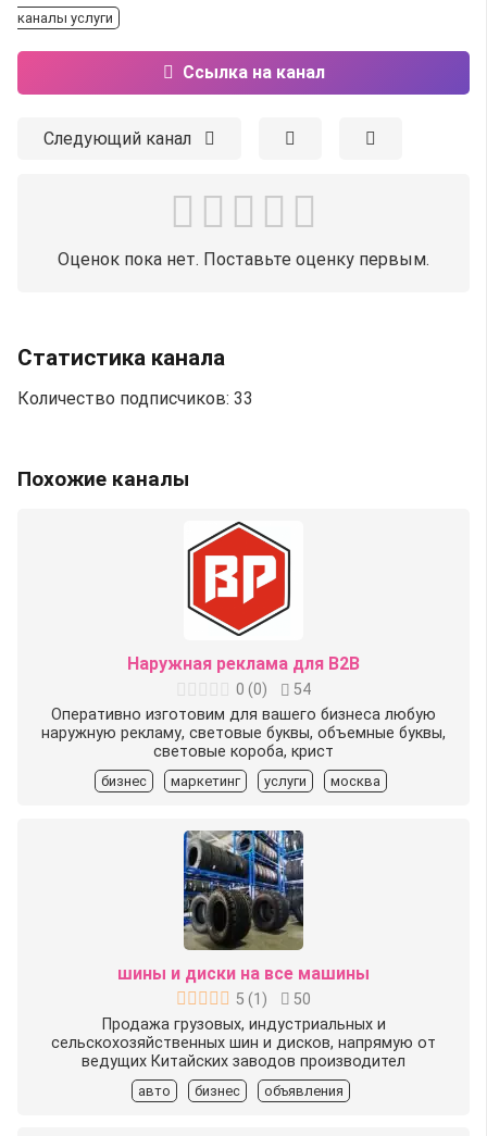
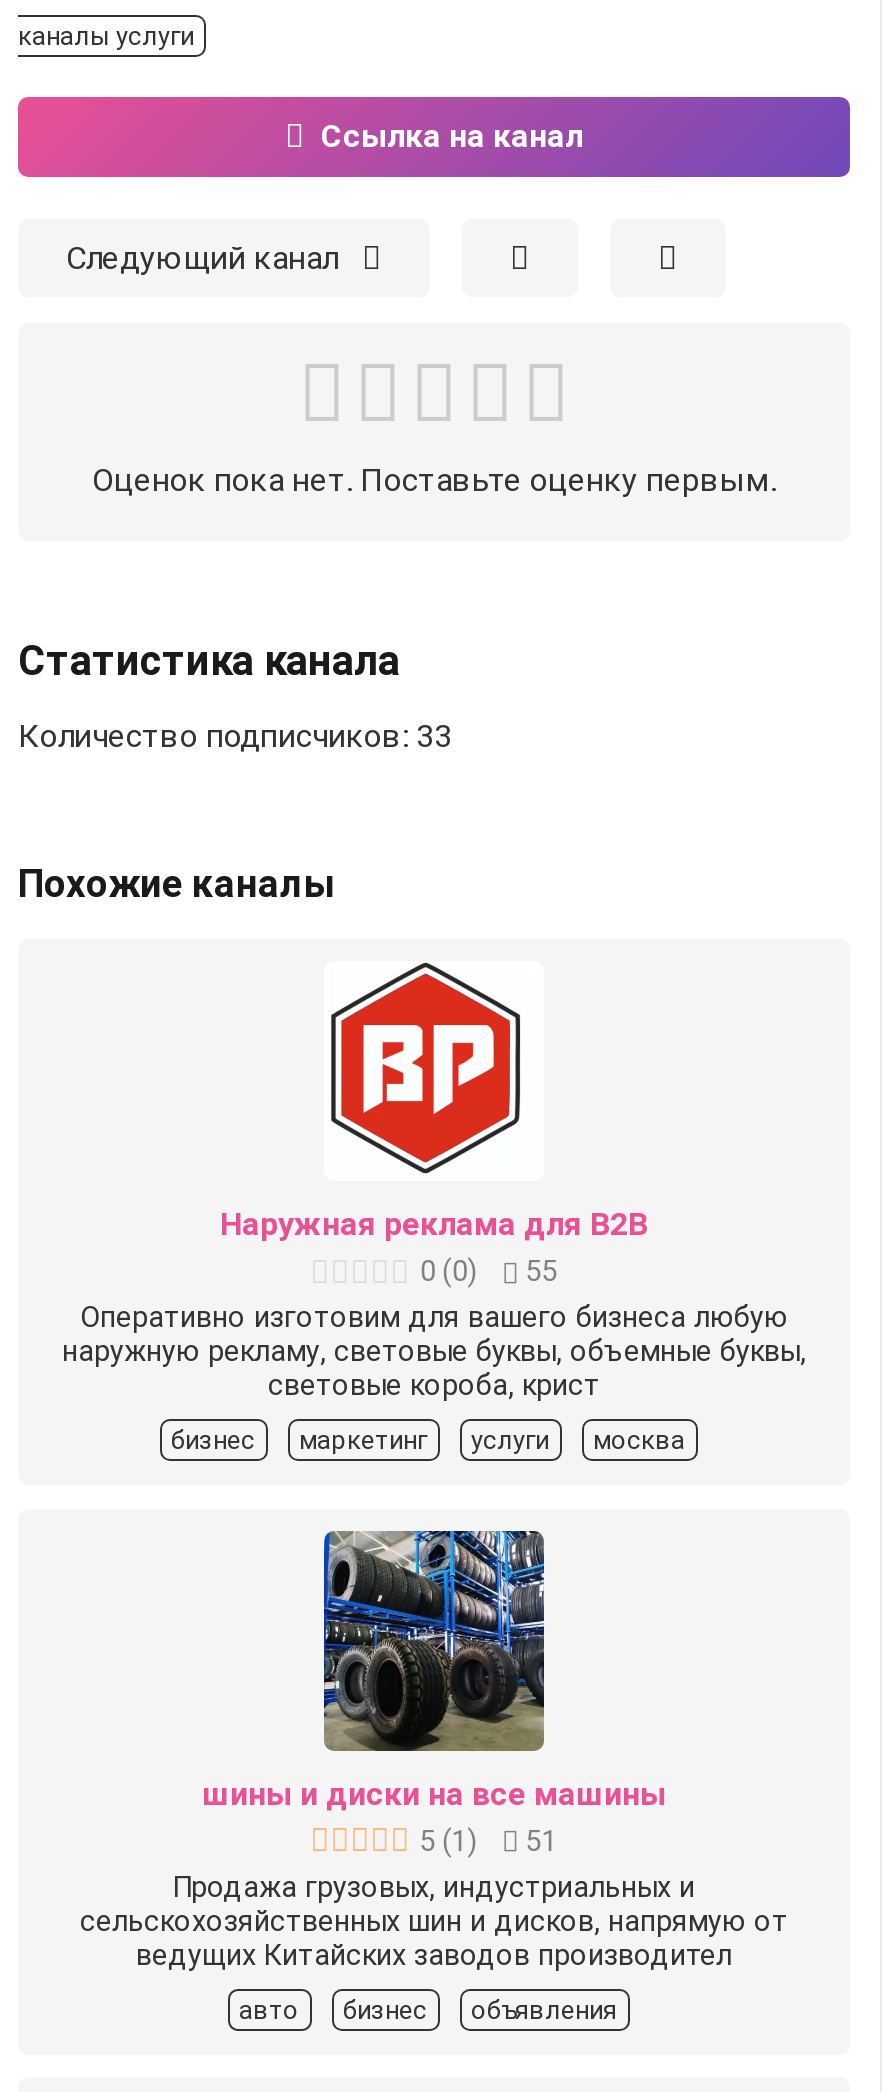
[236,681,311,699] 0 (0) 54 -> [420,1255,558,1289] 0 (0) 55
[236,990,311,1009] 5 (1) 50 -> [420,1825,558,1859] 5 (1) 51

